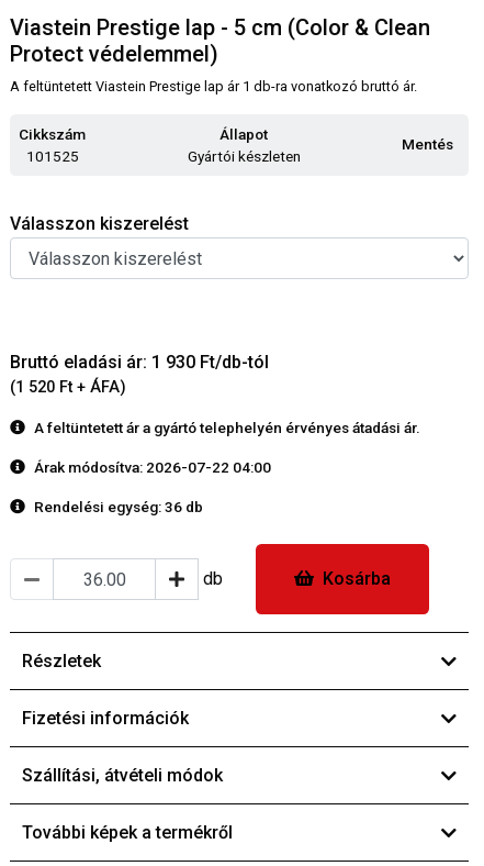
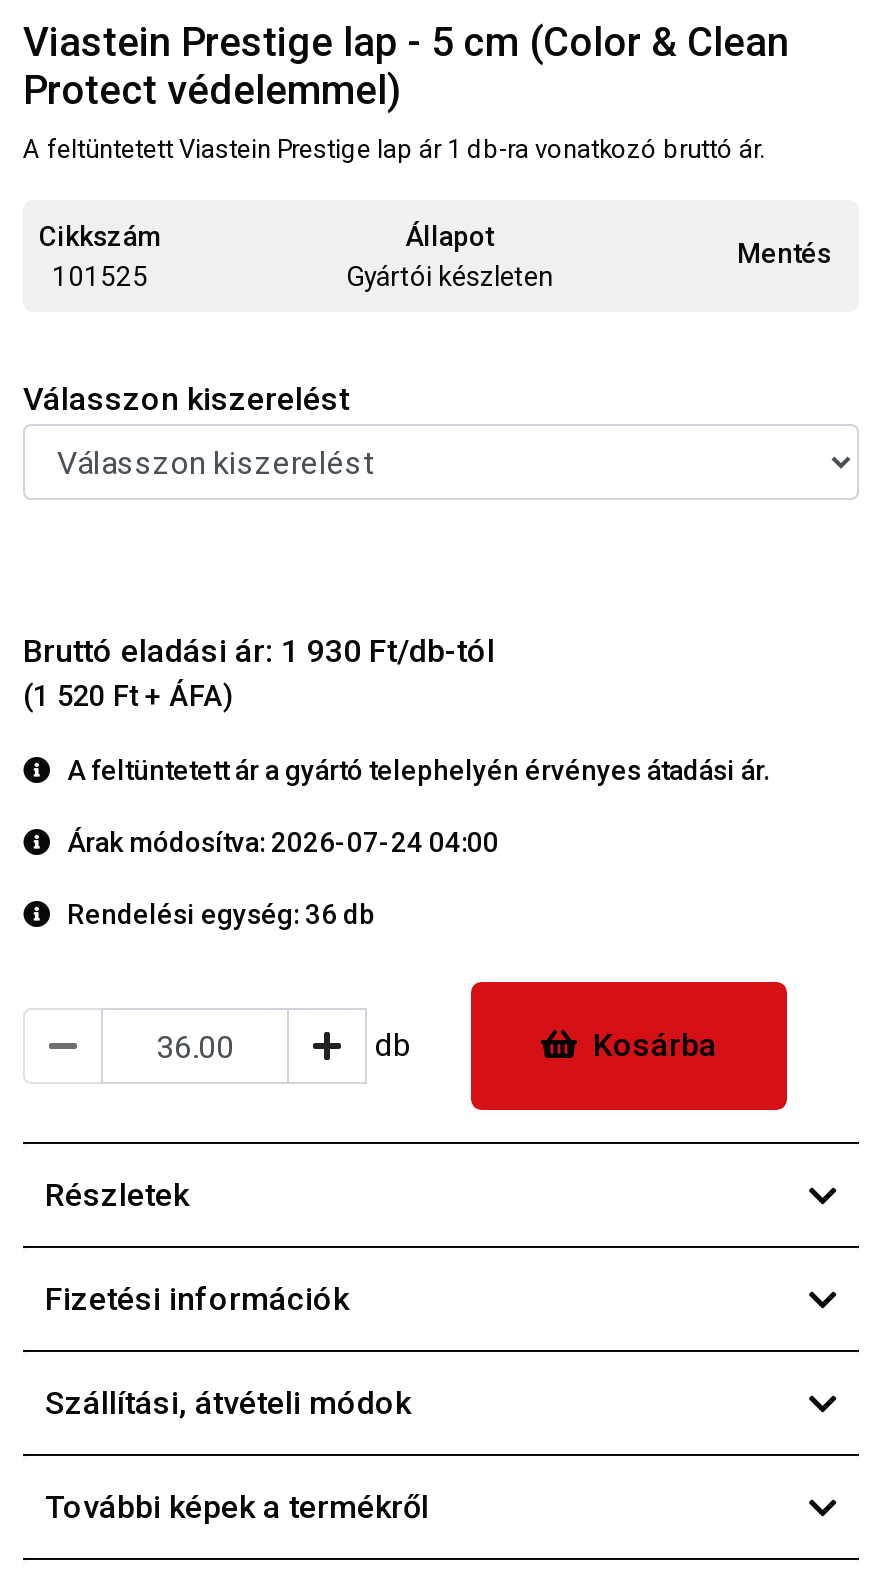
[34,458,271,476] Árak módosítva: 2026-07-22 04:00 -> [67,826,499,858] Árak módosítva: 2026-07-24 04:00

